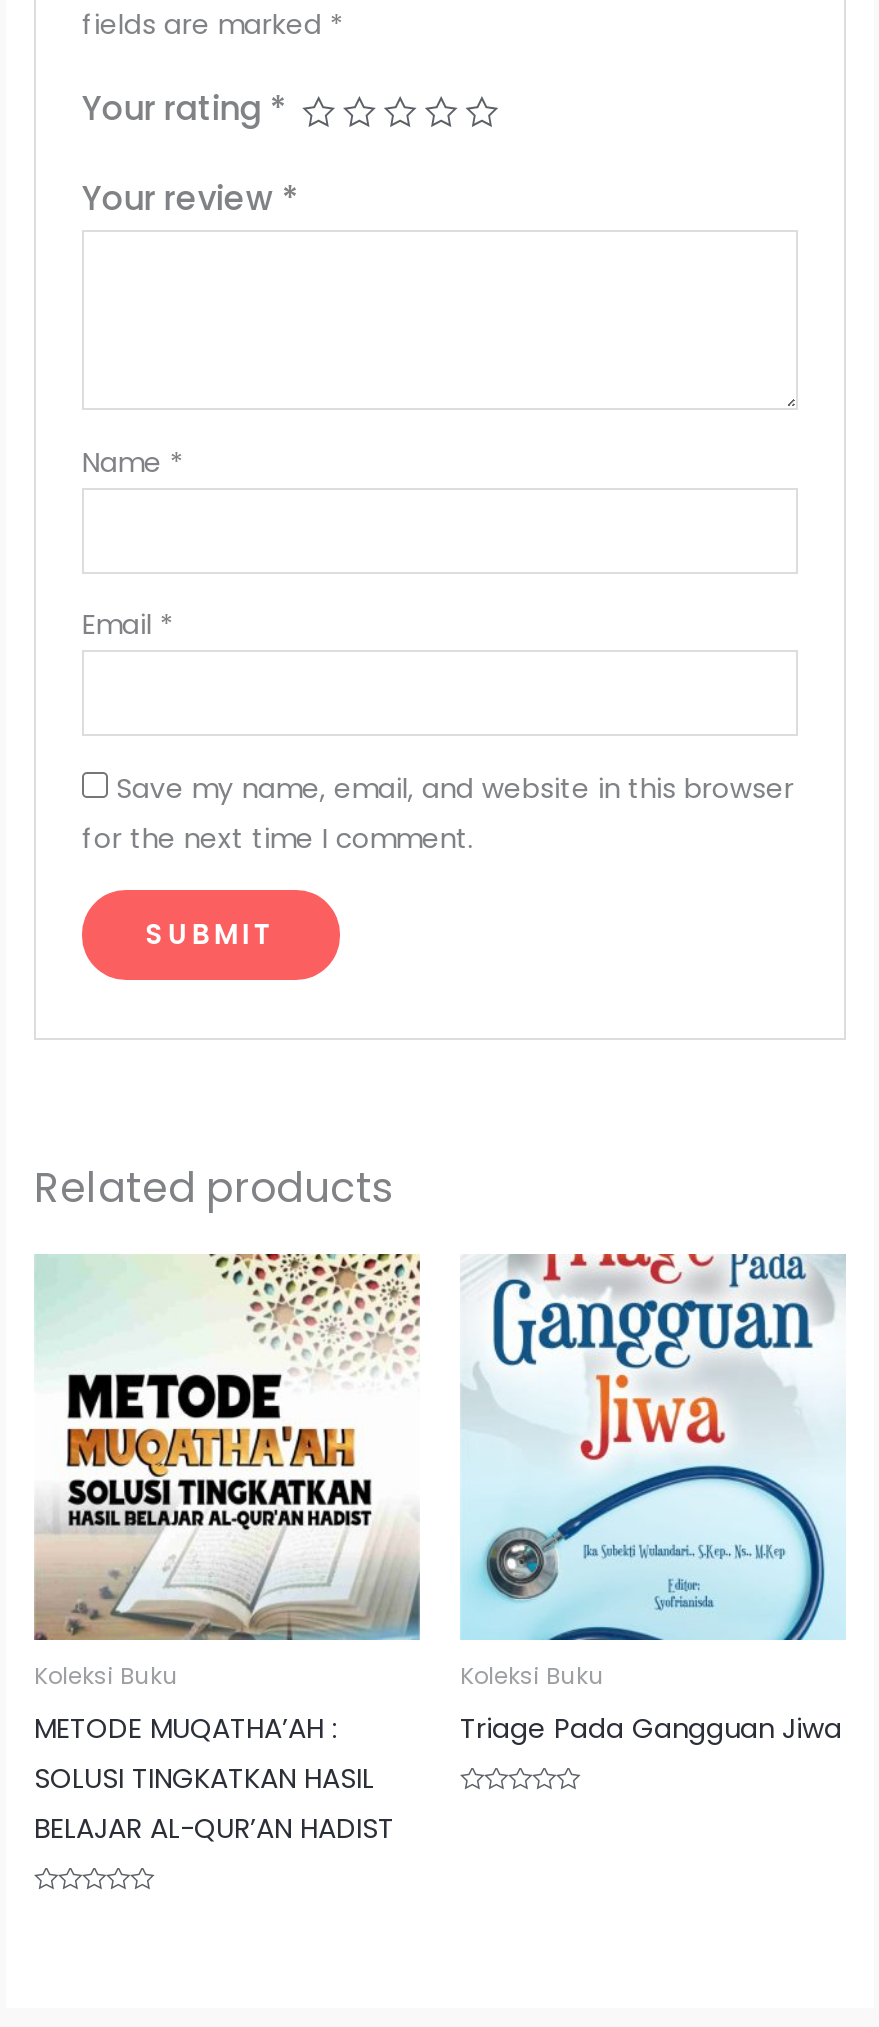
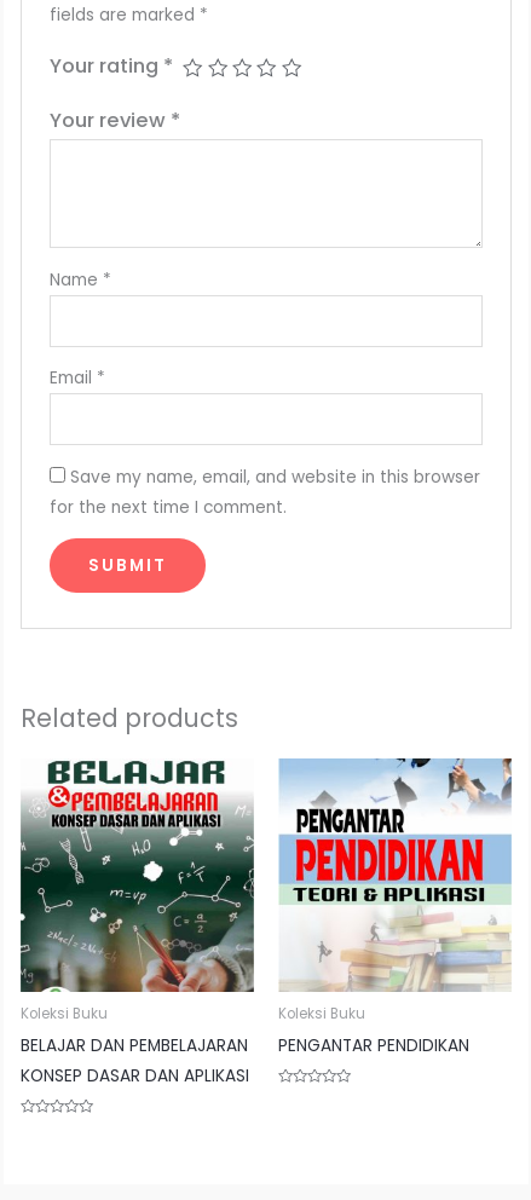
[32,1252,422,1848] [image] | METODE MUQATHA’AH : | SOLUSI TINGKATKAN HASIL | BELAJAR AL-QUR’AN HADIST -> [19,758,255,1087] [image] | BELAJAR DAN PEMBELAJARAN | KONSEP DASAR DAN APLIKASI
[460,1252,846,1748] [image] | Triage Pada Gangguan Jiwa -> [278,757,513,1057] [image] | PENGANTAR PENDIDIKAN

